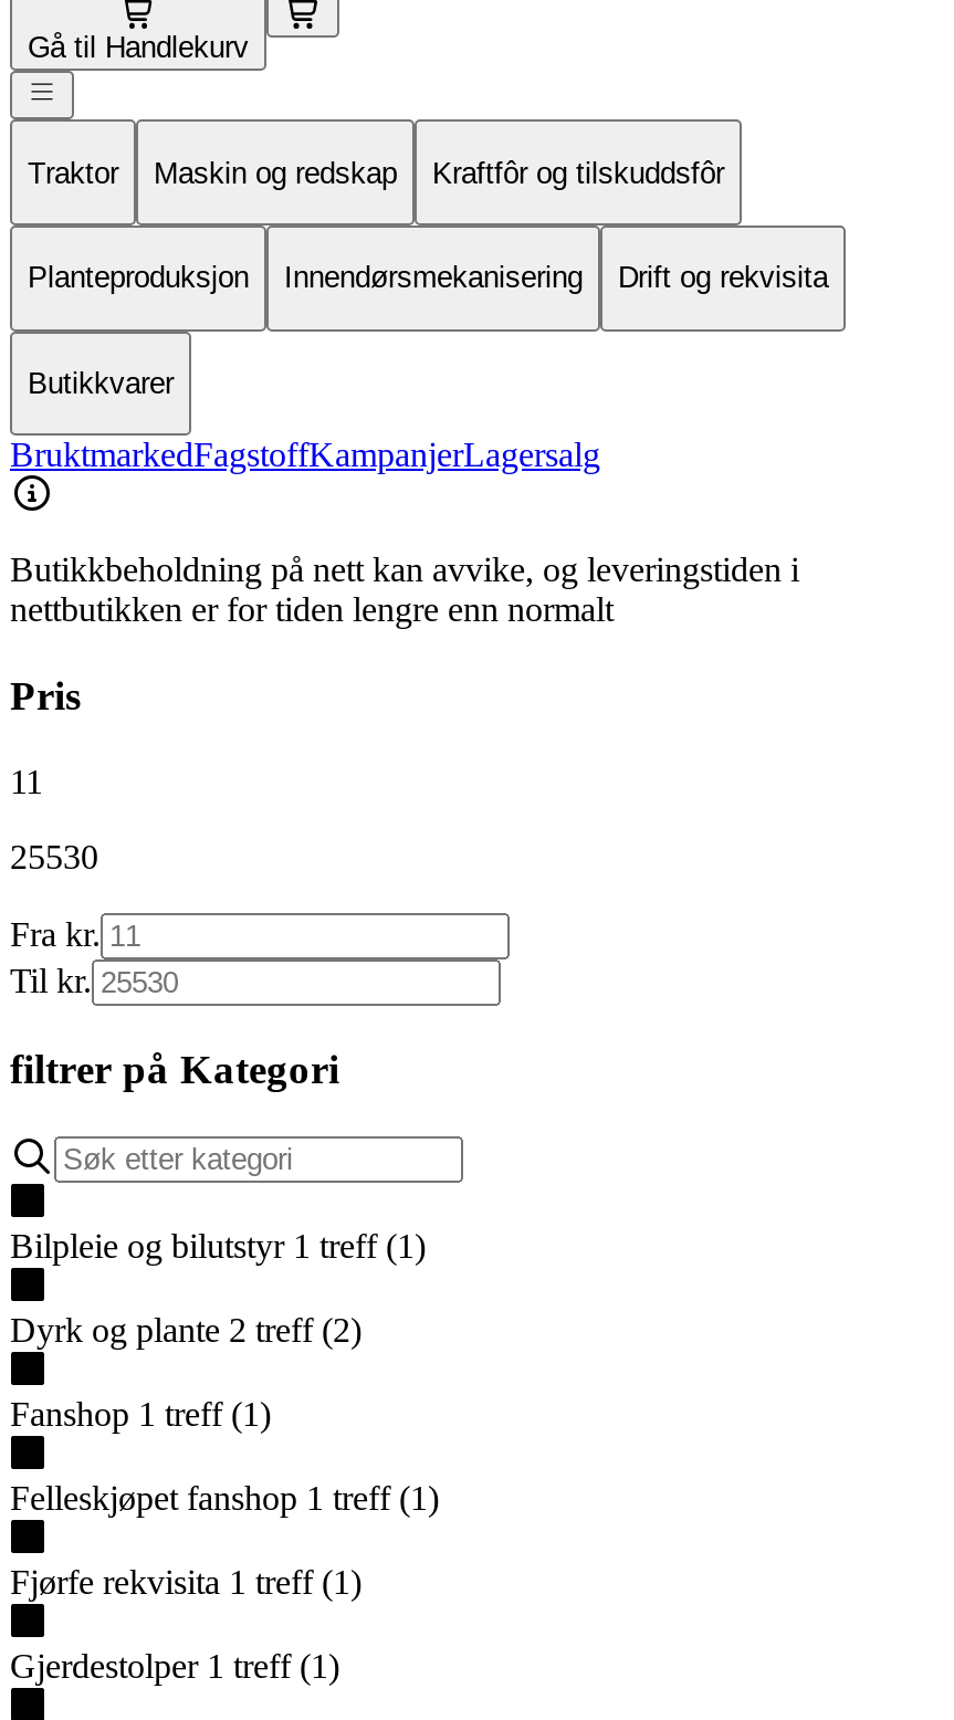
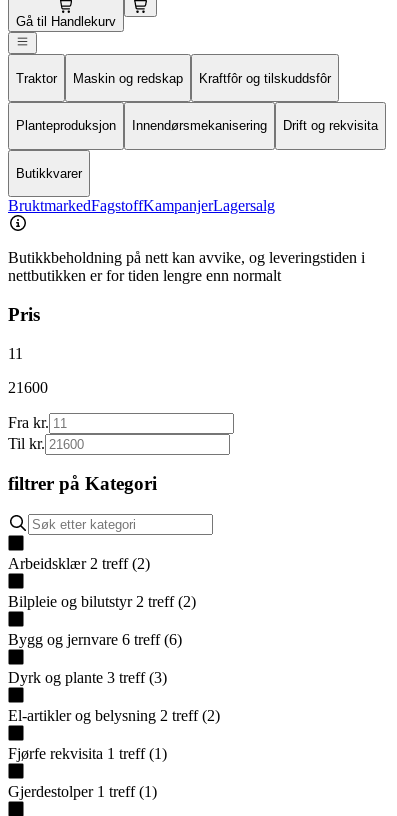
[10,837,98,875] 25530 -> [8,379,48,396] 21600
[10,1227,439,1517] Bilpleie og bilutstyr 1 treff (1) | Dyrk og plante 2 treff (2) | Fanshop 1 treff (1) | Felleskjøpet fanshop 1 treff (1) -> [8,555,220,724] Arbeidsklær 2 treff (2) | Bilpleie og bilutstyr 2 treff (2) | Bygg og jernvare 6 treff (6) | Dyrk og plante 3 treff (3) | El-artikler og belysning 2 treff (2)

